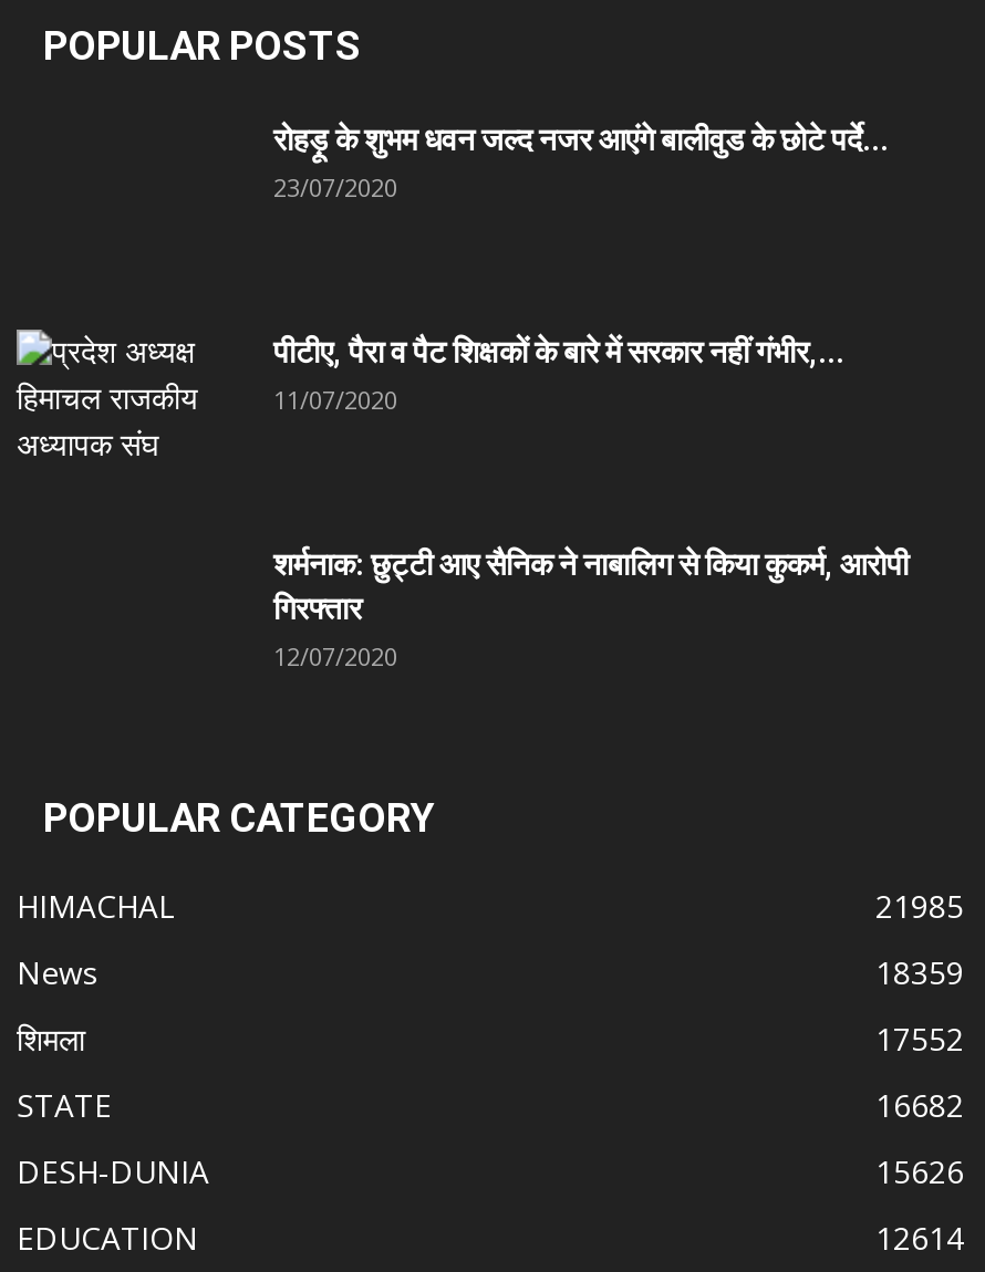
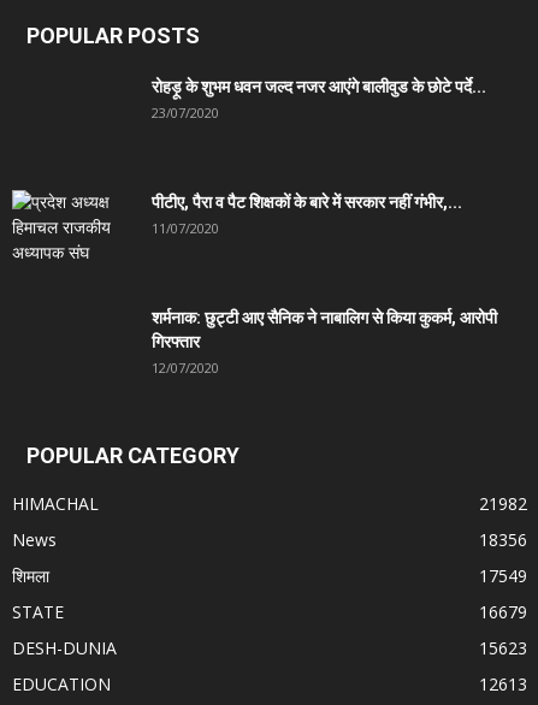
[875,884,964,926] 21985 -> [479,492,527,515] 21982
[875,951,964,993] 18359 -> [479,528,527,551] 18356
[875,1017,964,1059] 17552 -> [479,564,527,587] 17549
[875,1084,964,1126] 16682 -> [479,600,527,623] 16679
[875,1150,964,1192] 15626 -> [479,636,527,659] 15623
[875,1216,964,1258] 12614 -> [479,672,527,695] 12613

